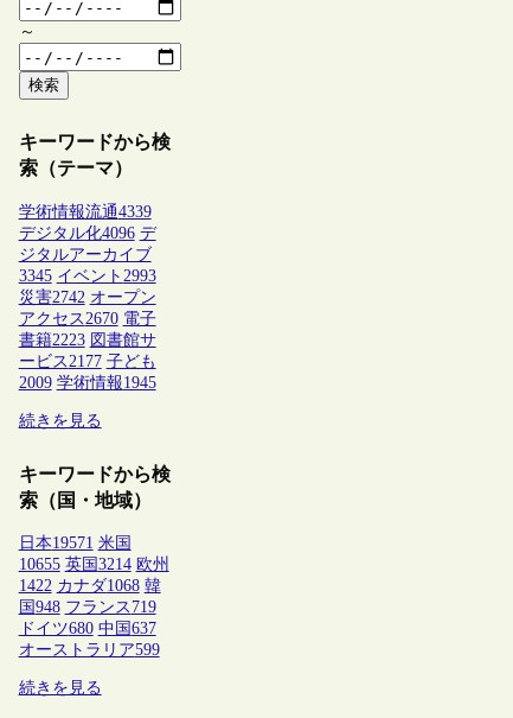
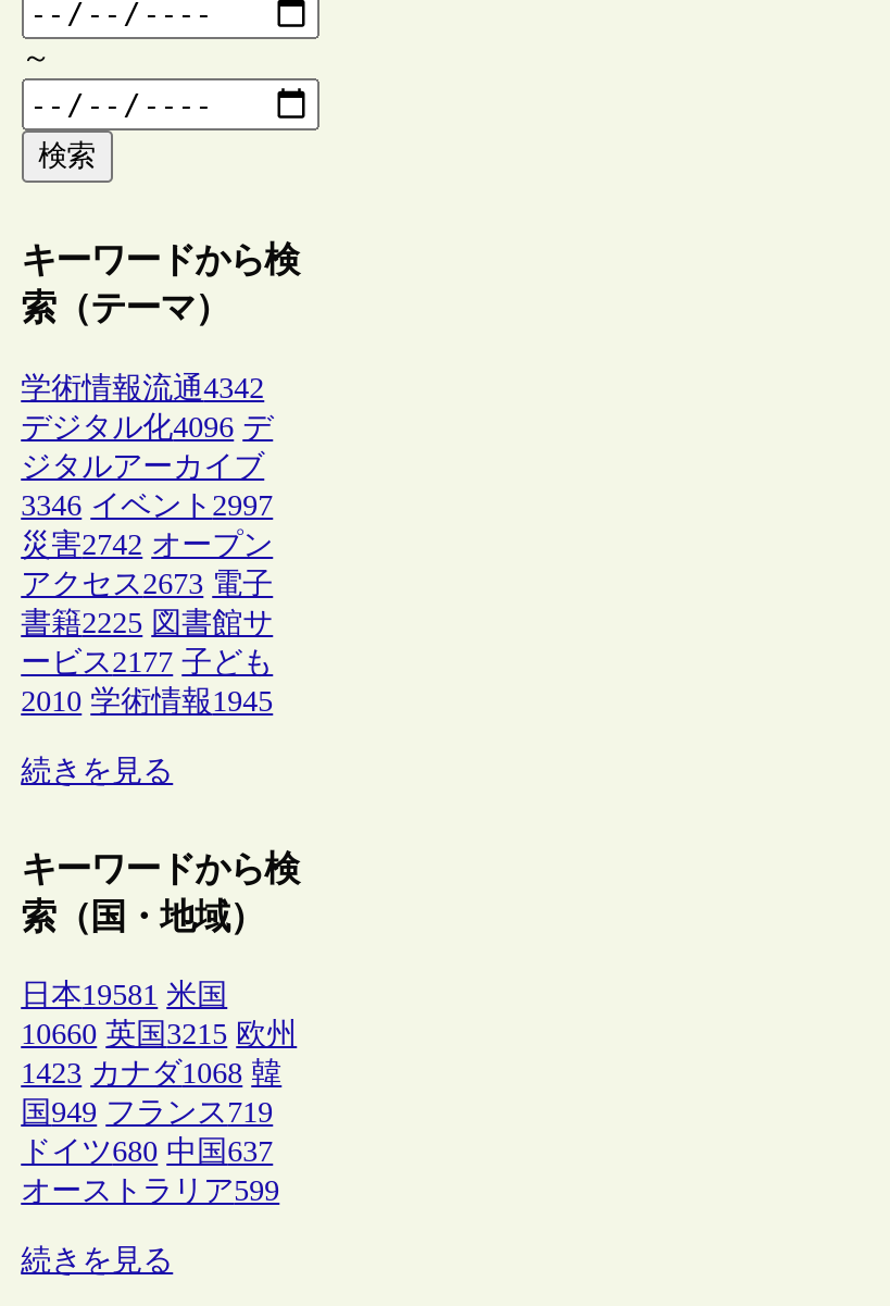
[18,203,151,220] 学術情報流通4339 -> [21,371,264,404] 学術情報流通4342
[18,267,156,284] 3345 イベント2993 -> [21,489,273,521] 3346 イベント2997
[18,309,156,327] アクセス2670 電子 -> [21,567,273,600] アクセス2673 電子
[18,331,156,349] 書籍2223 図書館サ -> [21,606,273,639] 書籍2225 図書館サ
[18,373,156,391] 2009 学術情報1945 -> [21,684,273,717] 2010 学術情報1945
[18,534,131,552] 日本19571 米国 -> [21,979,227,1012] 日本19581 米国
[18,556,169,574] 10655 英国3214 欧州 -> [21,1018,297,1051] 10660 英国3215 欧州
[18,577,161,595] 1422 カナダ1068 韓 -> [21,1058,282,1090] 1423 カナダ1068 韓
[18,598,156,616] 国948 フランス719 -> [21,1097,273,1129] 国949 フランス719

